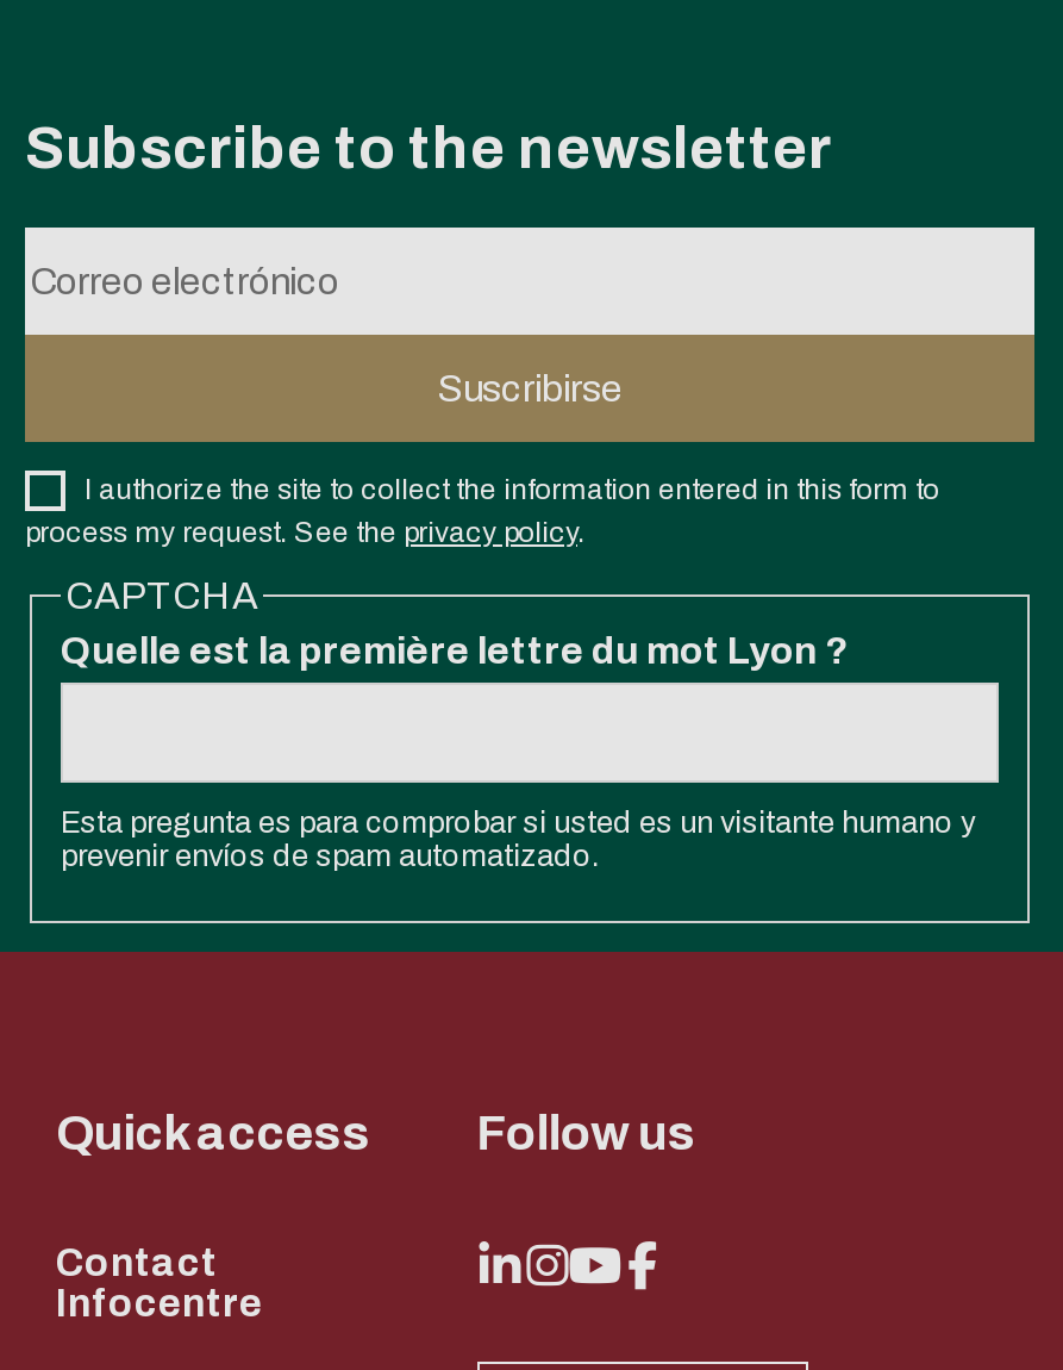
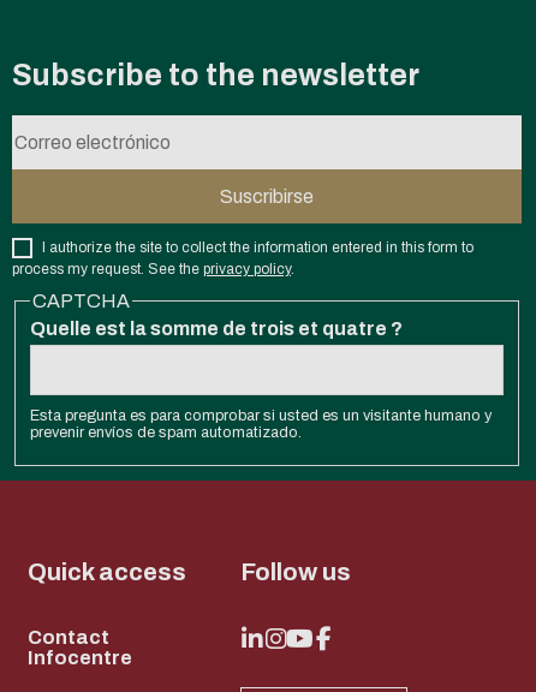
[61,630,849,671] Quelle est la première lettre du mot Lyon ? -> [30,318,403,339] Quelle est la somme de trois et quatre ?

